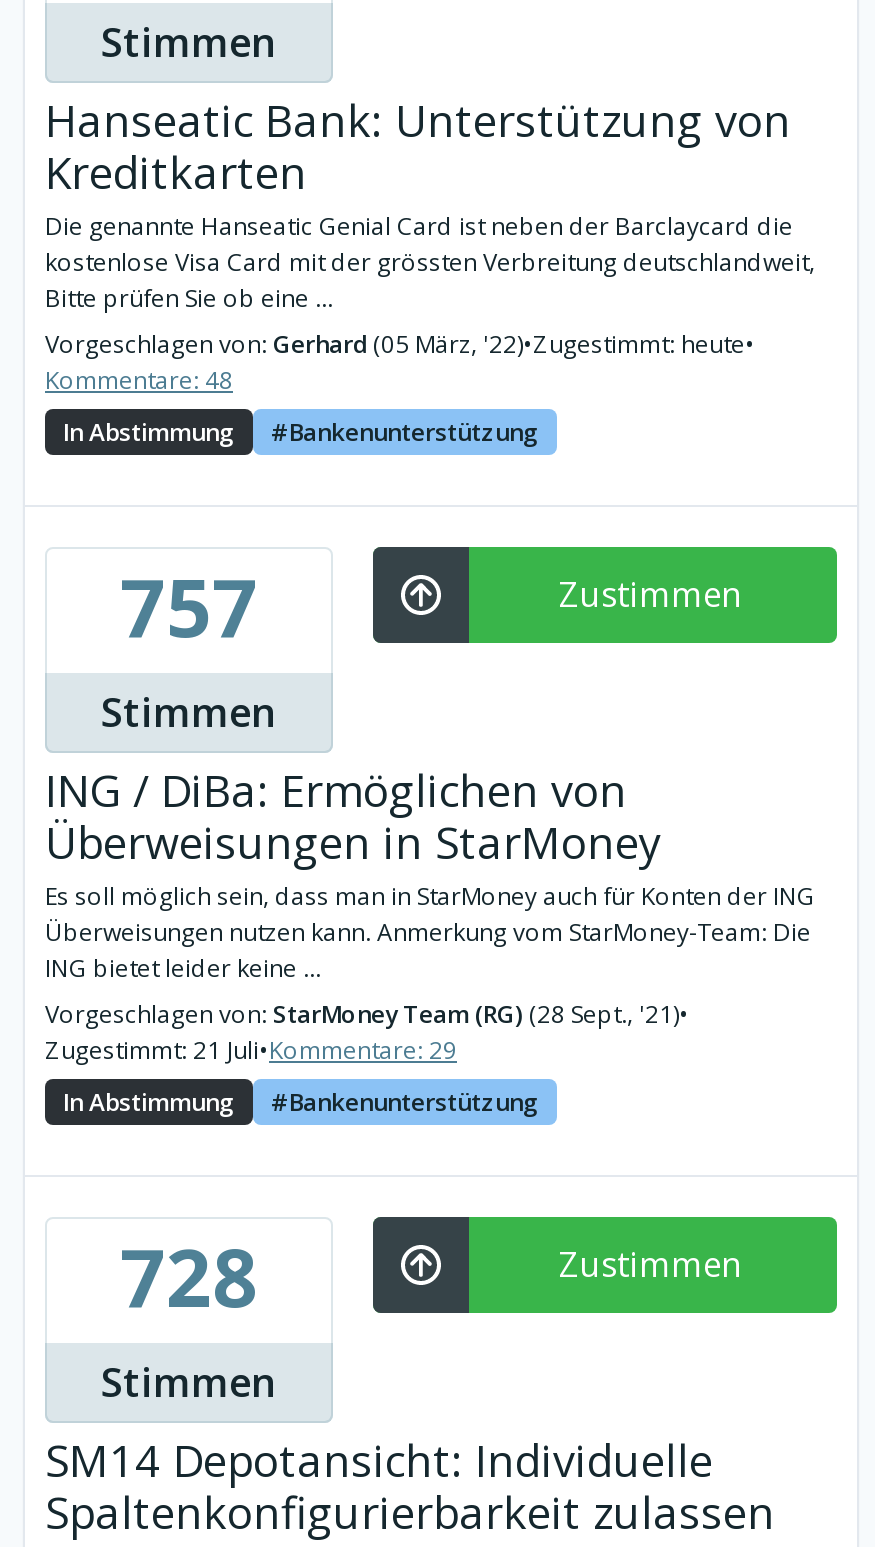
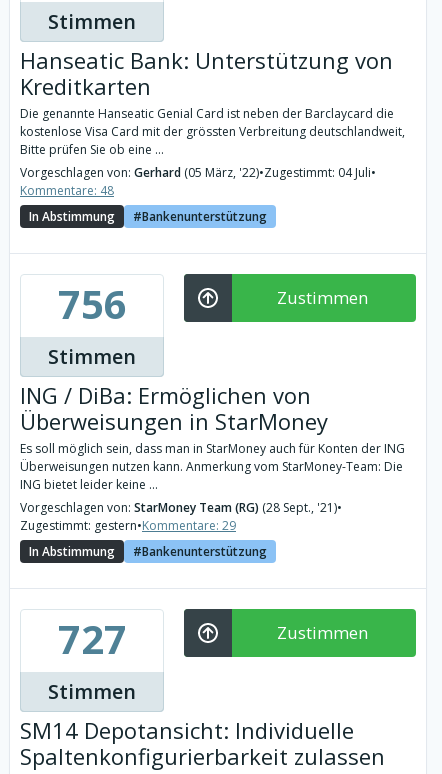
[45,327,755,361] Vorgeschlagen von: Gerhard (05 März, '22)•Zugestimmt: heute• -> [20,164,376,181] Vorgeschlagen von: Gerhard (05 März, '22)•Zugestimmt: 04 Juli•
[120,551,258,661] 757 -> [57,276,126,331] 756
[45,1033,457,1067] Zugestimmt: 21 Juli•Kommentare: 29 -> [20,517,236,534] Zugestimmt: gestern•Kommentare: 29
[120,1221,258,1331] 728 -> [57,611,126,666] 727

